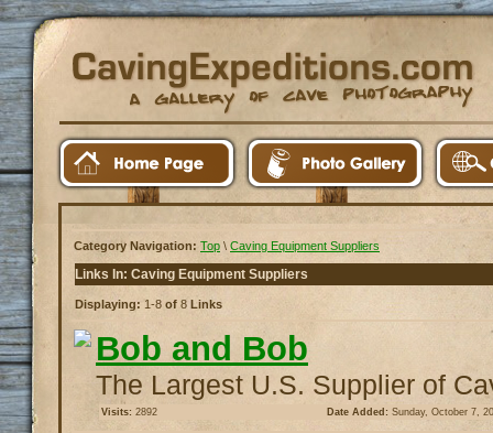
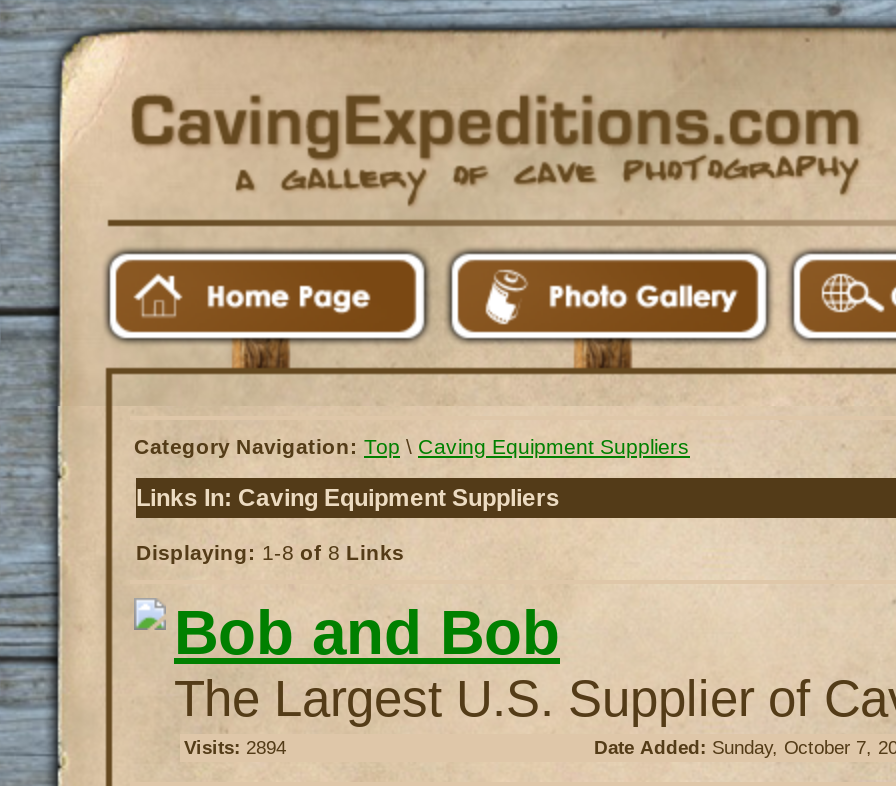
[101,407,157,418] Visits: 2892 -> [184,738,286,758] Visits: 2894

